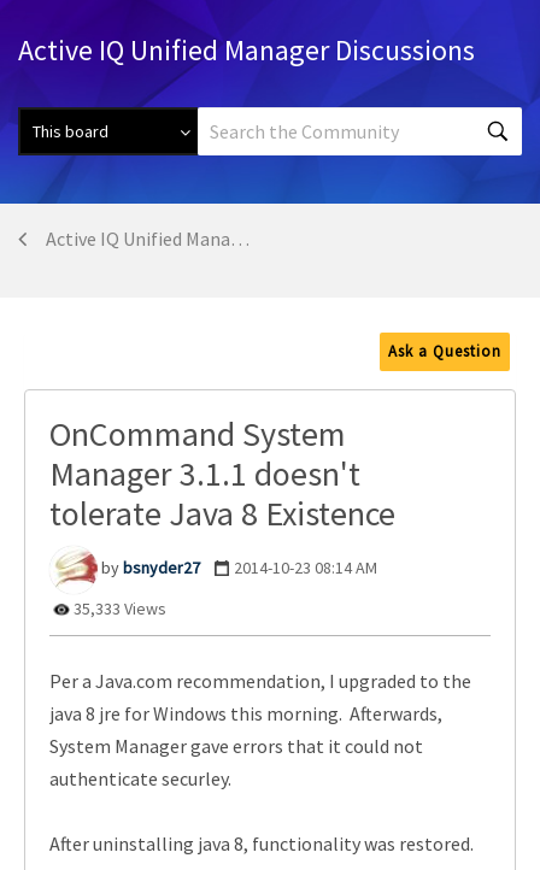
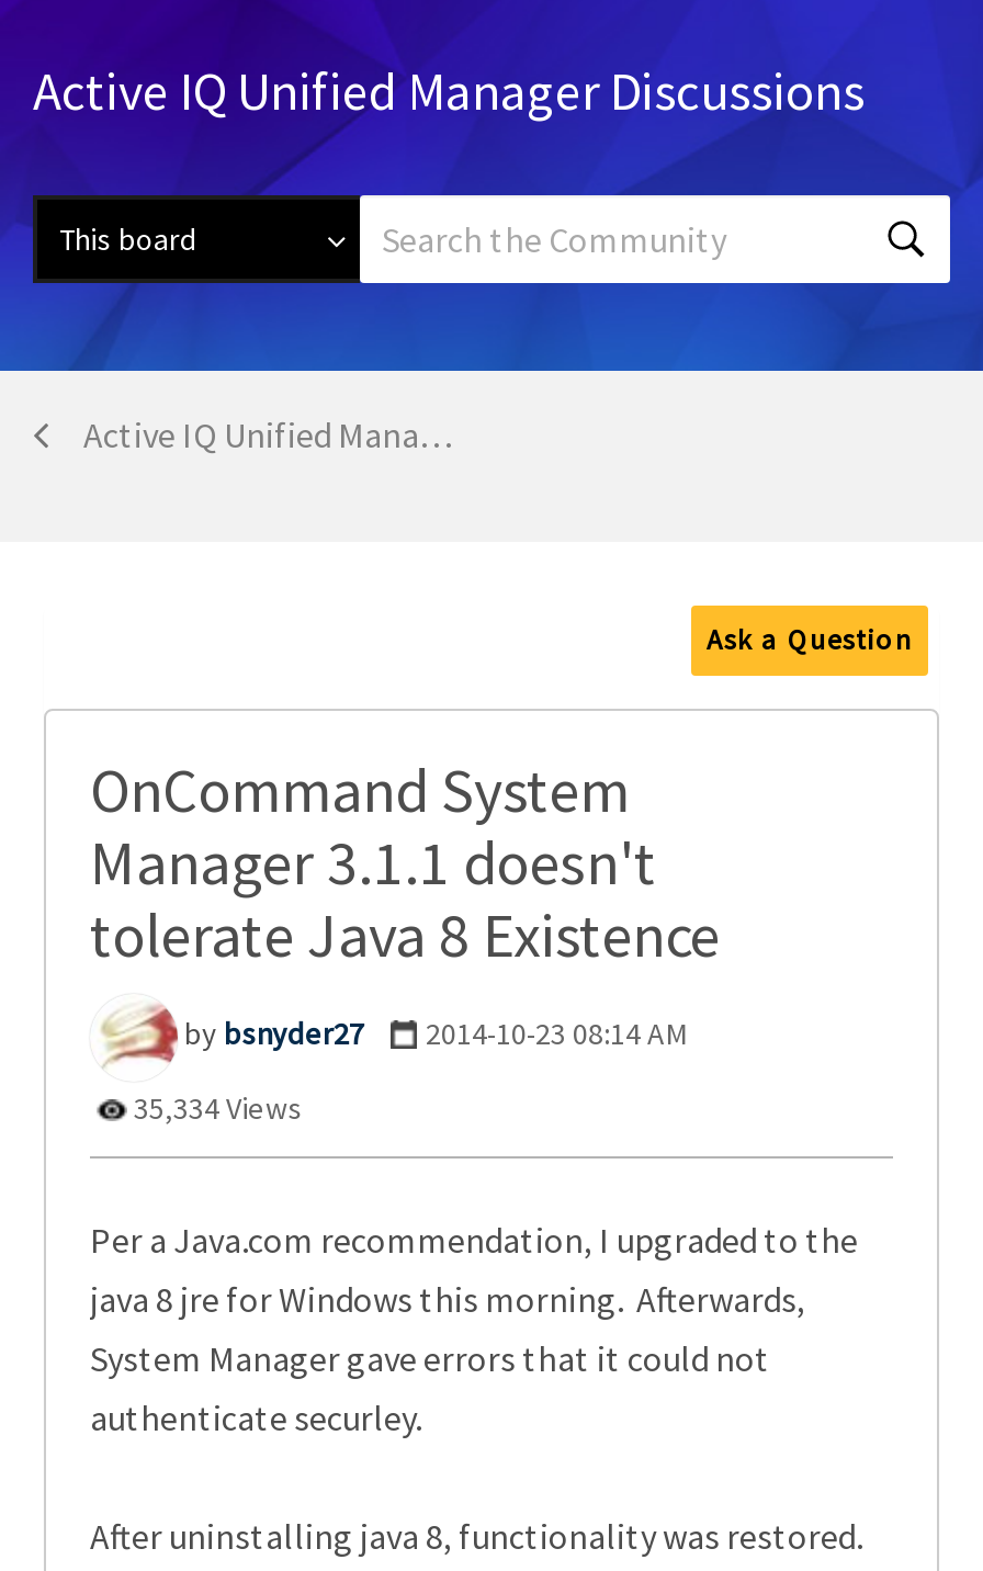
[70,598,166,619] 35,333 Views -> [127,1088,303,1128] 35,334 Views

